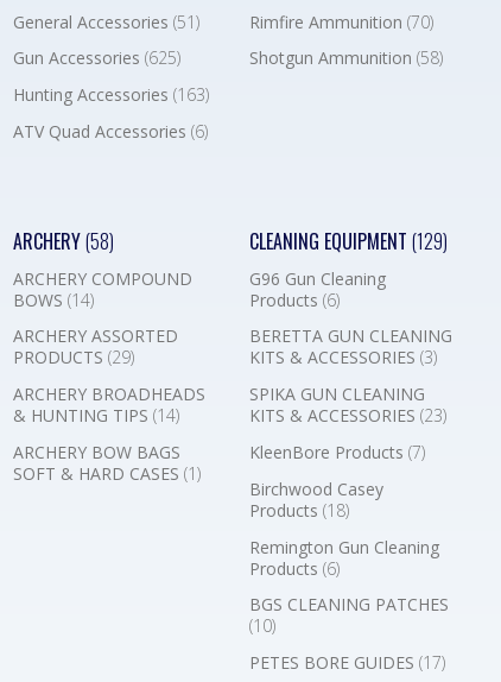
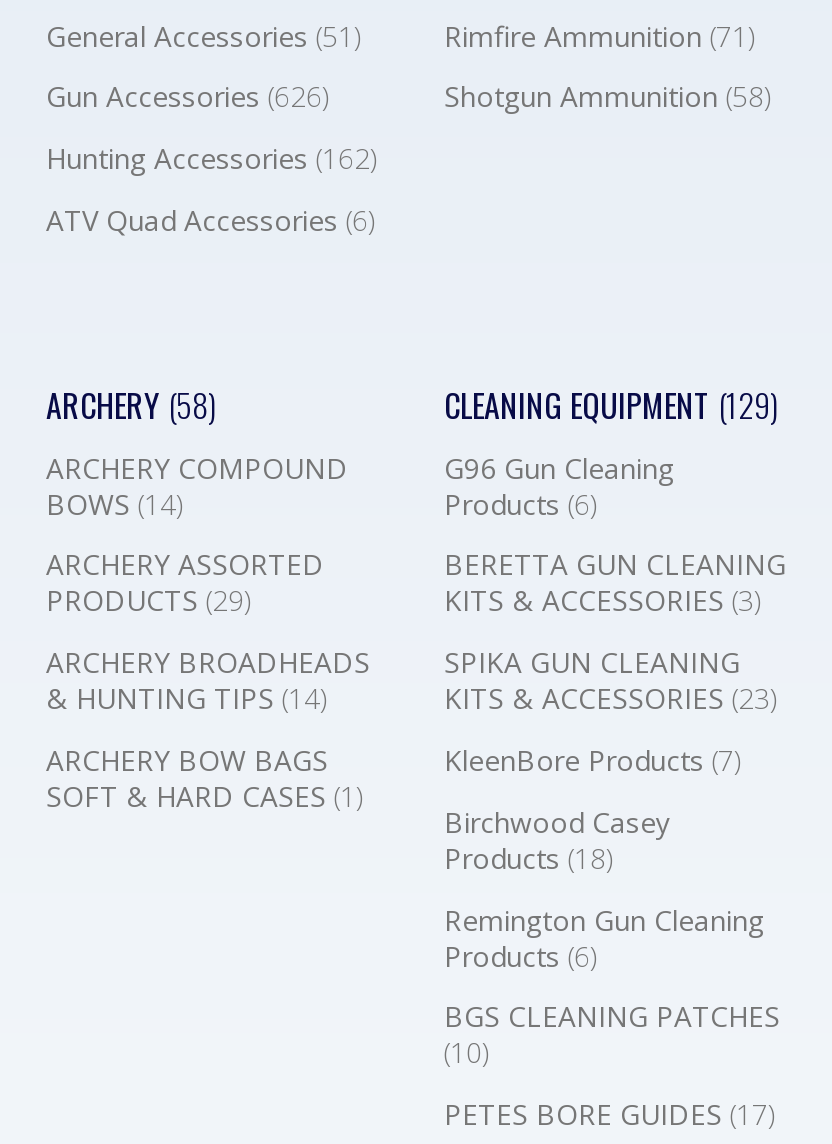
[249,10,433,33] Rimfire Ammunition (70) -> [444,16,754,54] Rimfire Ammunition (71)
[13,47,180,69] Gun Accessories (625) -> [46,78,328,116] Gun Accessories (626)
[13,83,209,106] Hunting Accessories (163) -> [46,139,376,177] Hunting Accessories (162)

